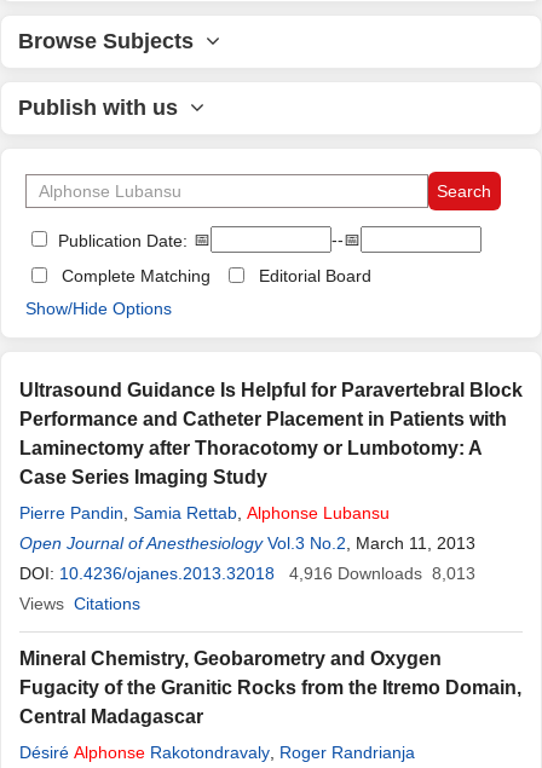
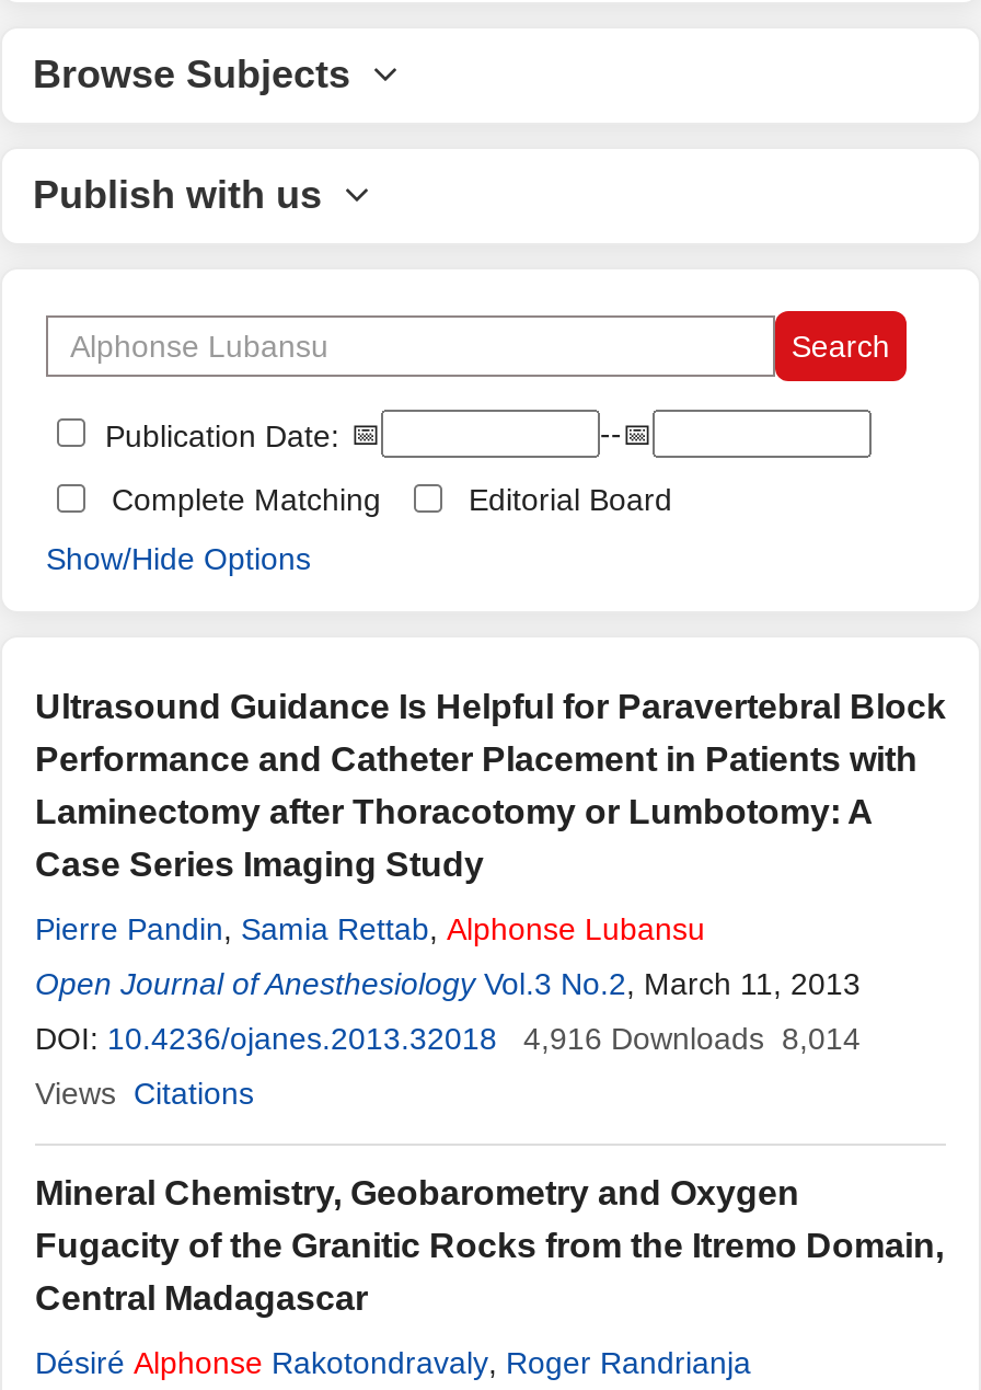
[19,564,475,583] DOI: 10.4236/ojanes.2013.32018 4,916 Downloads 8,013 -> [35,1021,861,1056] DOI: 10.4236/ojanes.2013.32018 4,916 Downloads 8,014

